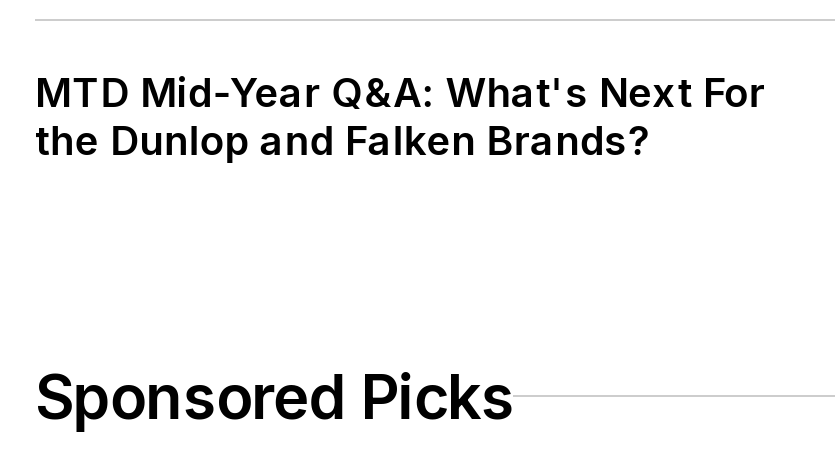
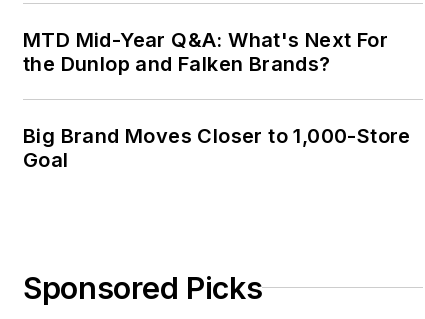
none -> [23,124,411,172] Big Brand Moves Closer to 1,000-Store | Goal

